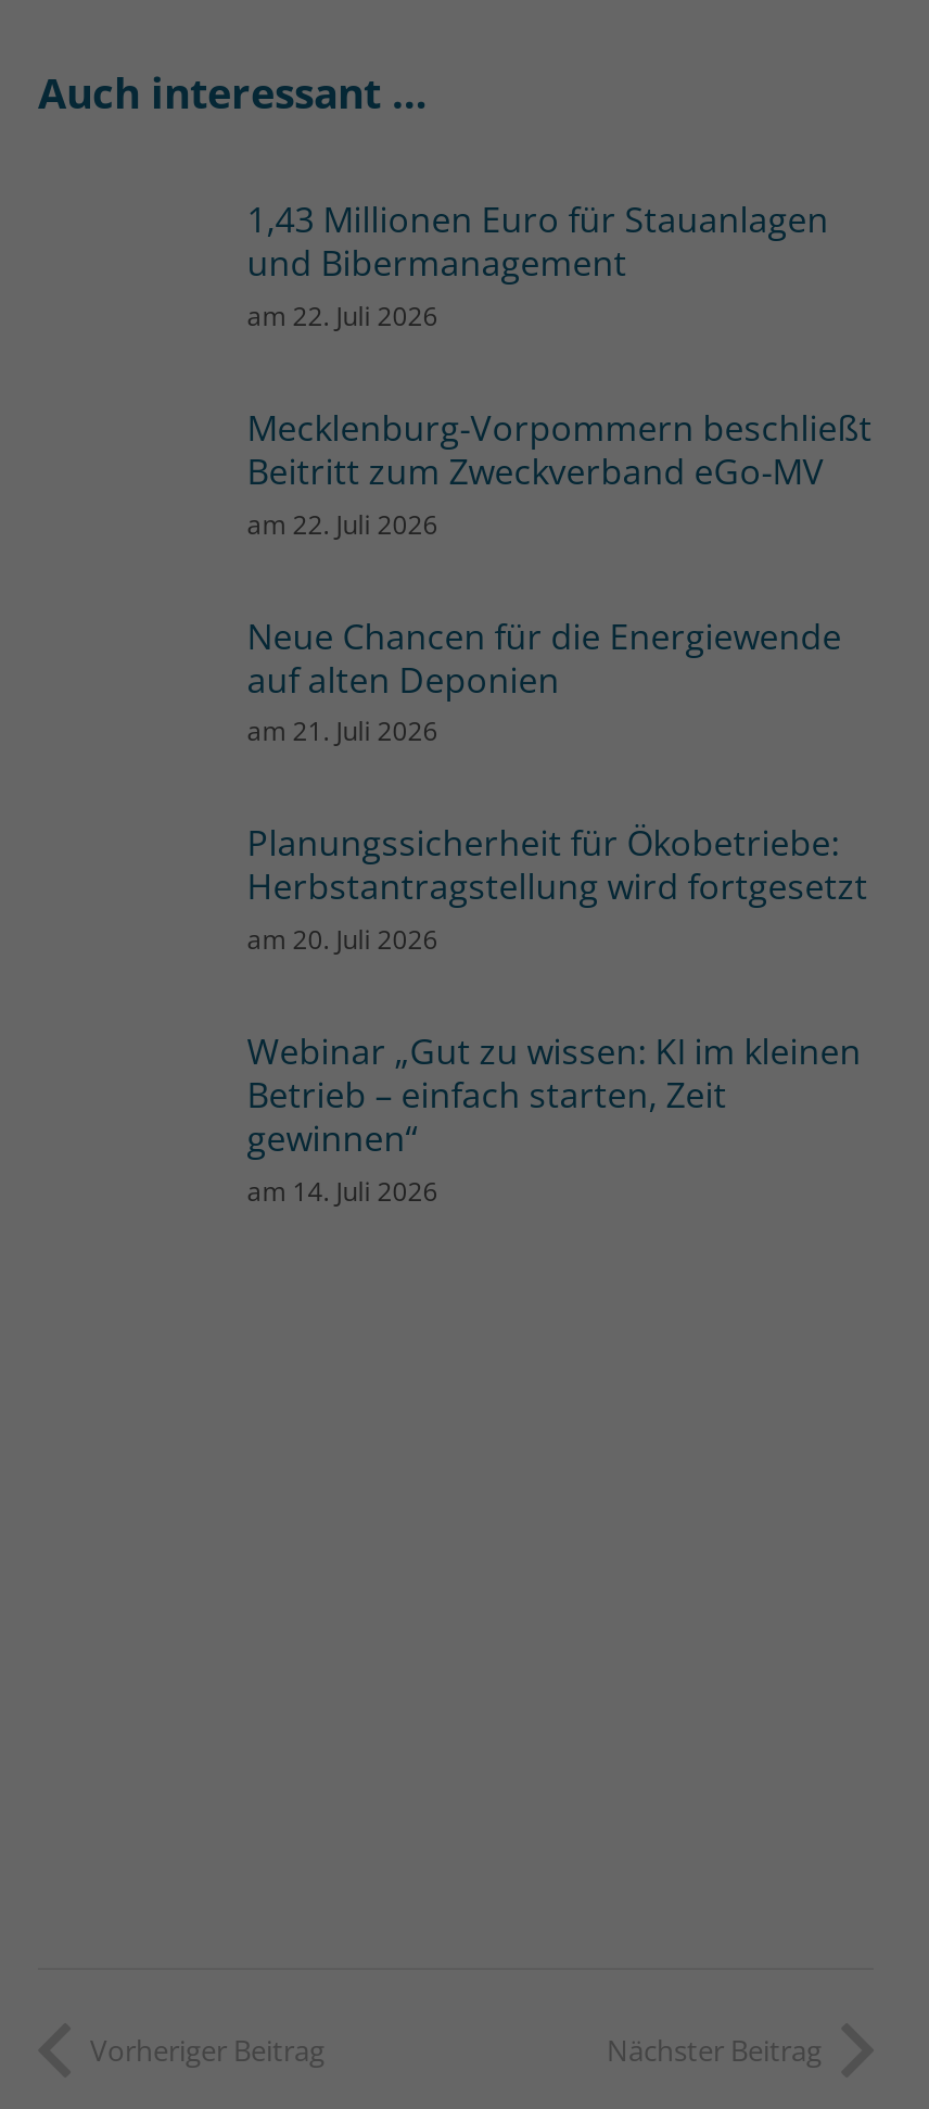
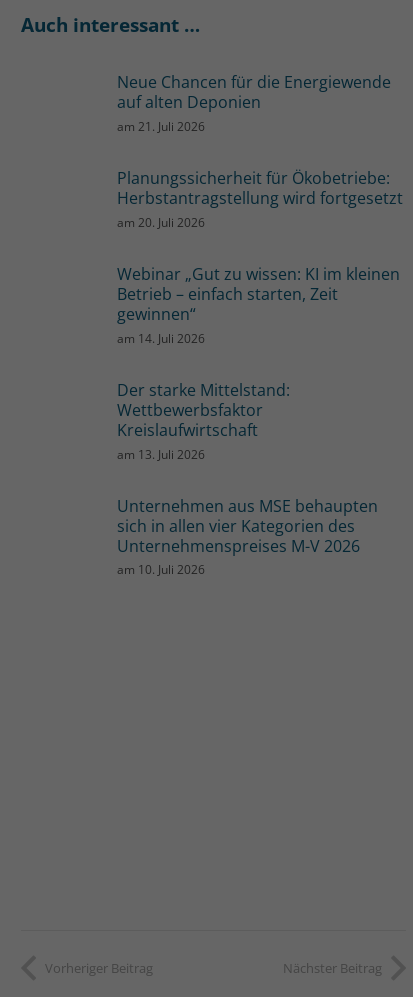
[247,195,872,542] 1,43 Millionen Euro für Stauanlagen | und Bibermanagement | am 22. Juli 2026 | Mecklenburg-Vorpommern beschließt | Beitritt zum Zweckverband eGo-MV | am 22. Juli 2026 -> none
moved [247,611,868,1209] -> [117,71,403,347]: Neue Chancen für die Energiewende | auf alten Deponien | am 21. Juli 2026 | ... | gewinnen“ | am 14. Juli 2026
none -> [117,379,378,578] Der starke Mittelstand: | Wettbewerbsfaktor | Kreislaufwirtschaft | am 13. Juli 2026 | Unternehmen aus MSE behaupten | sich in allen vier Kategorien des | Unternehmenspreises M-V 2026 | am 10. Juli 2026

